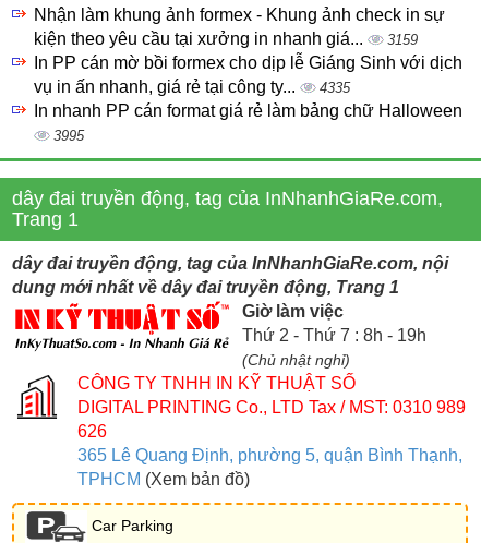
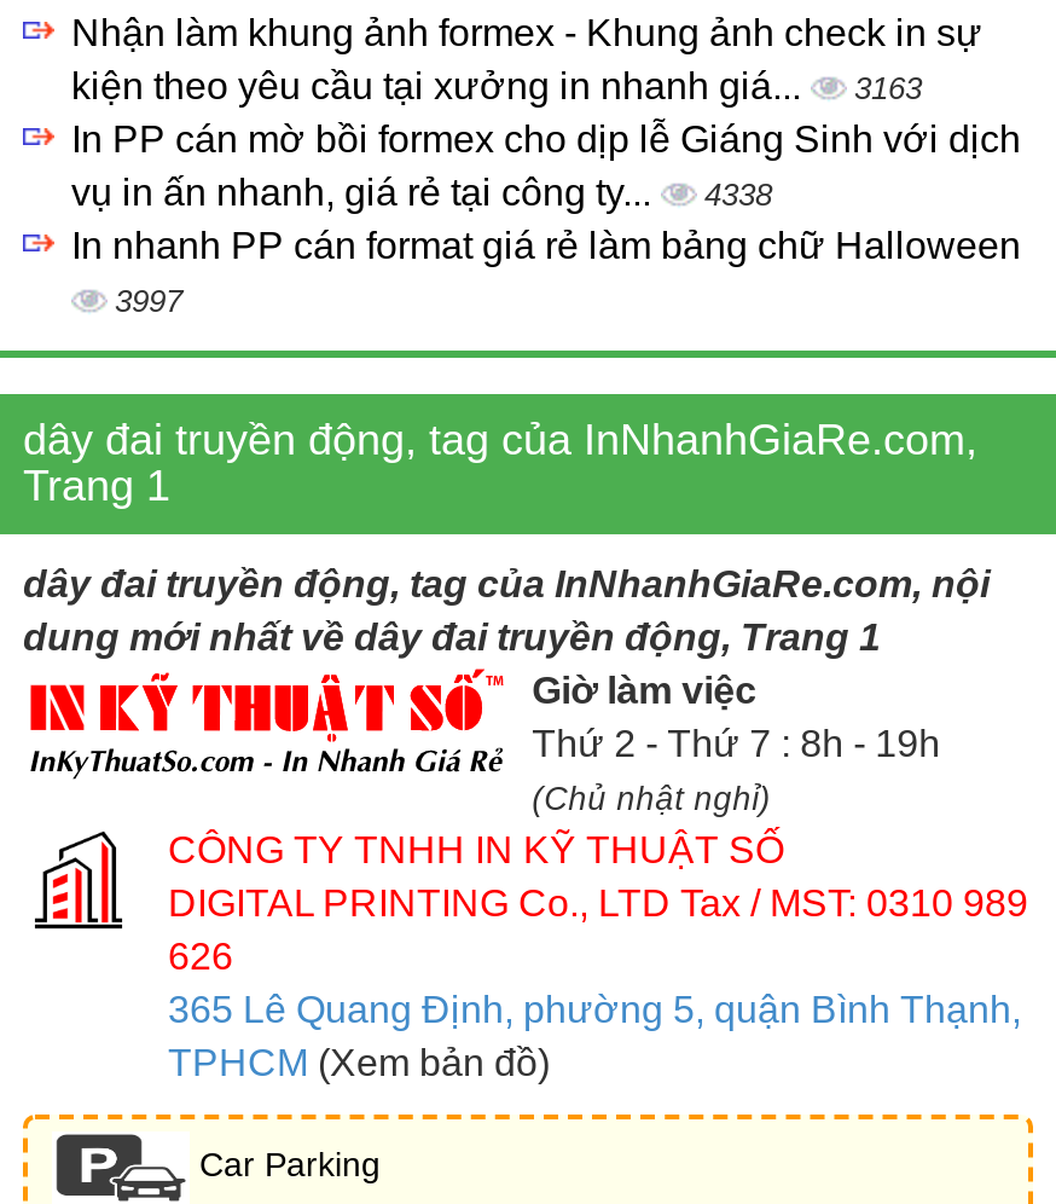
[34,30,418,48] kiện theo yêu cầu tại xưởng in nhanh giá... 3159 -> [71,66,922,107] kiện theo yêu cầu tại xưởng in nhanh giá... 3163
[34,78,350,96] vụ in ấn nhanh, giá rẻ tại công ty... 4335 -> [71,172,772,213] vụ in ấn nhanh, giá rẻ tại công ty... 4338
[53,128,84,144] 3995 -> [115,283,182,319] 3997

